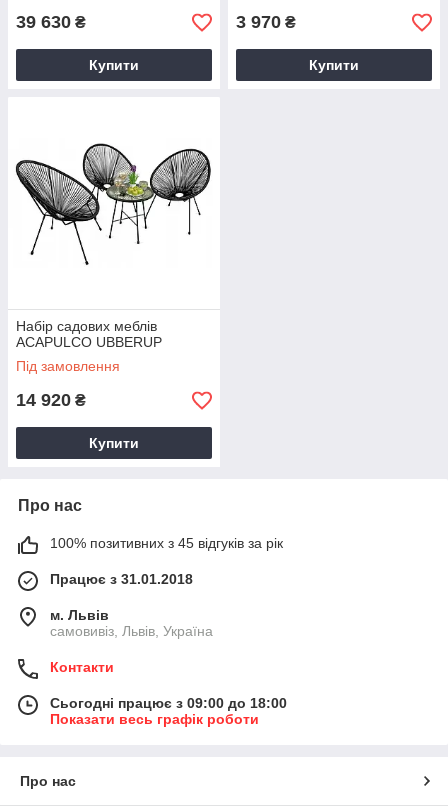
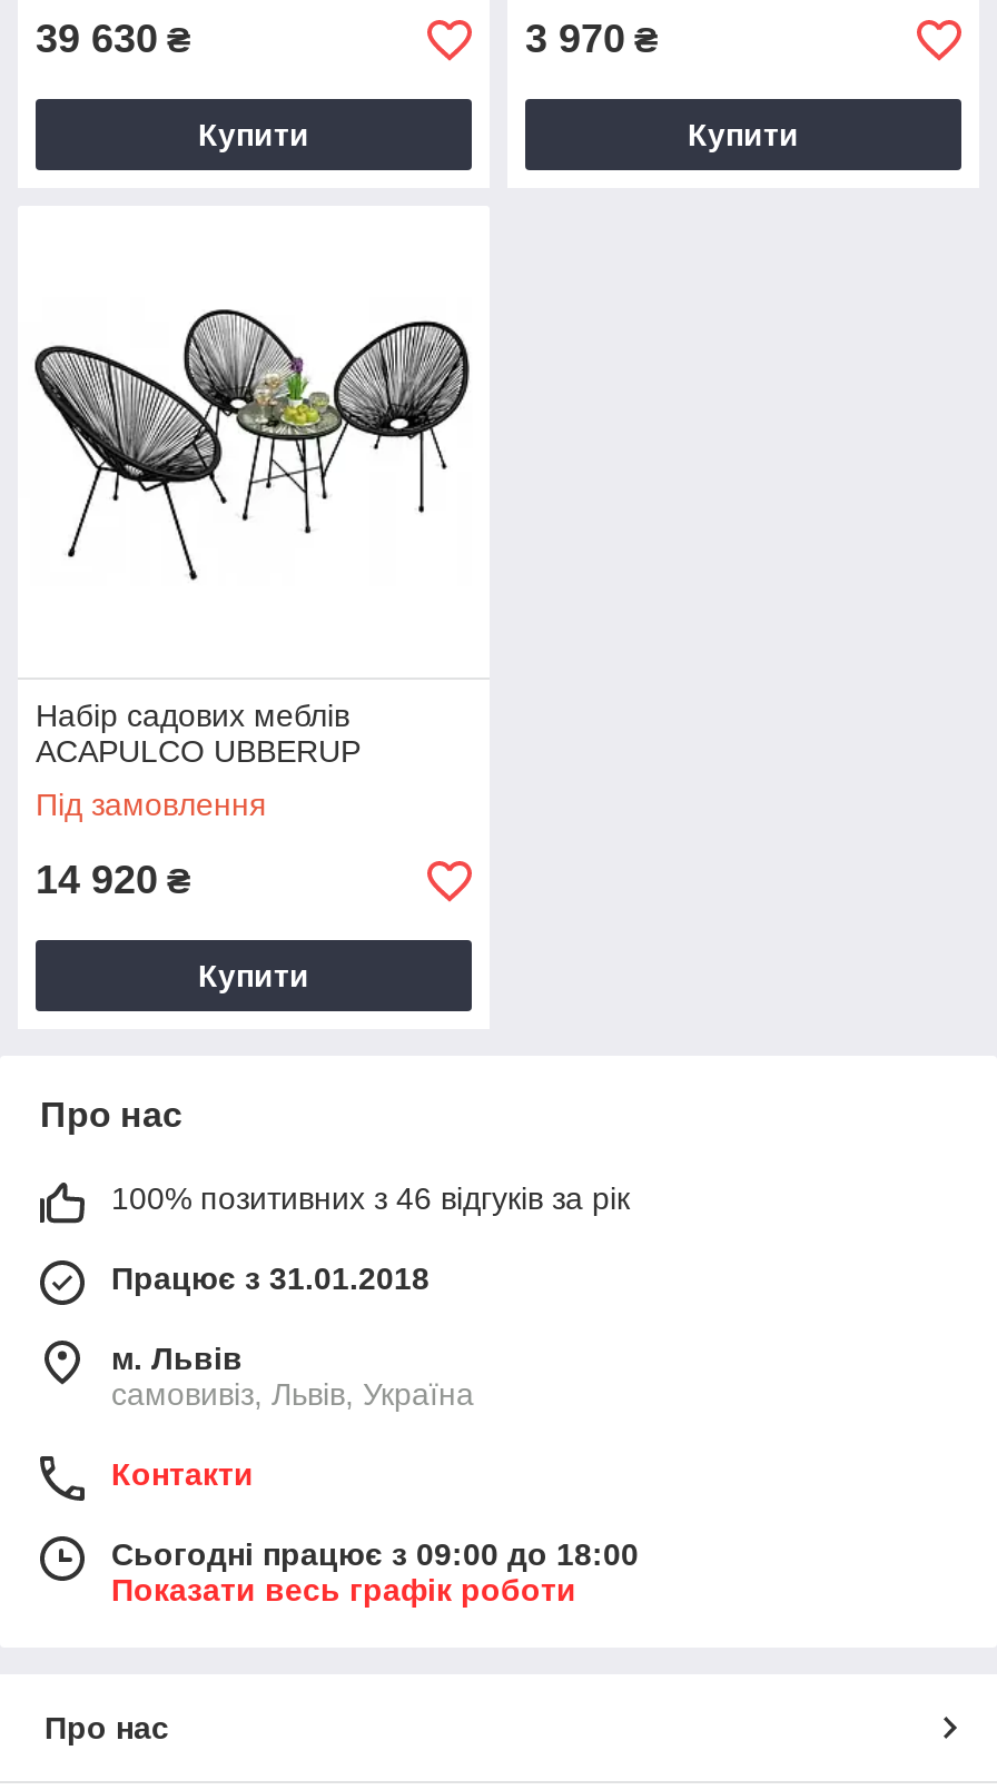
[50,535,283,551] 100% позитивних з 45 відгуків за рік -> [111,1180,630,1216] 100% позитивних з 46 відгуків за рік

